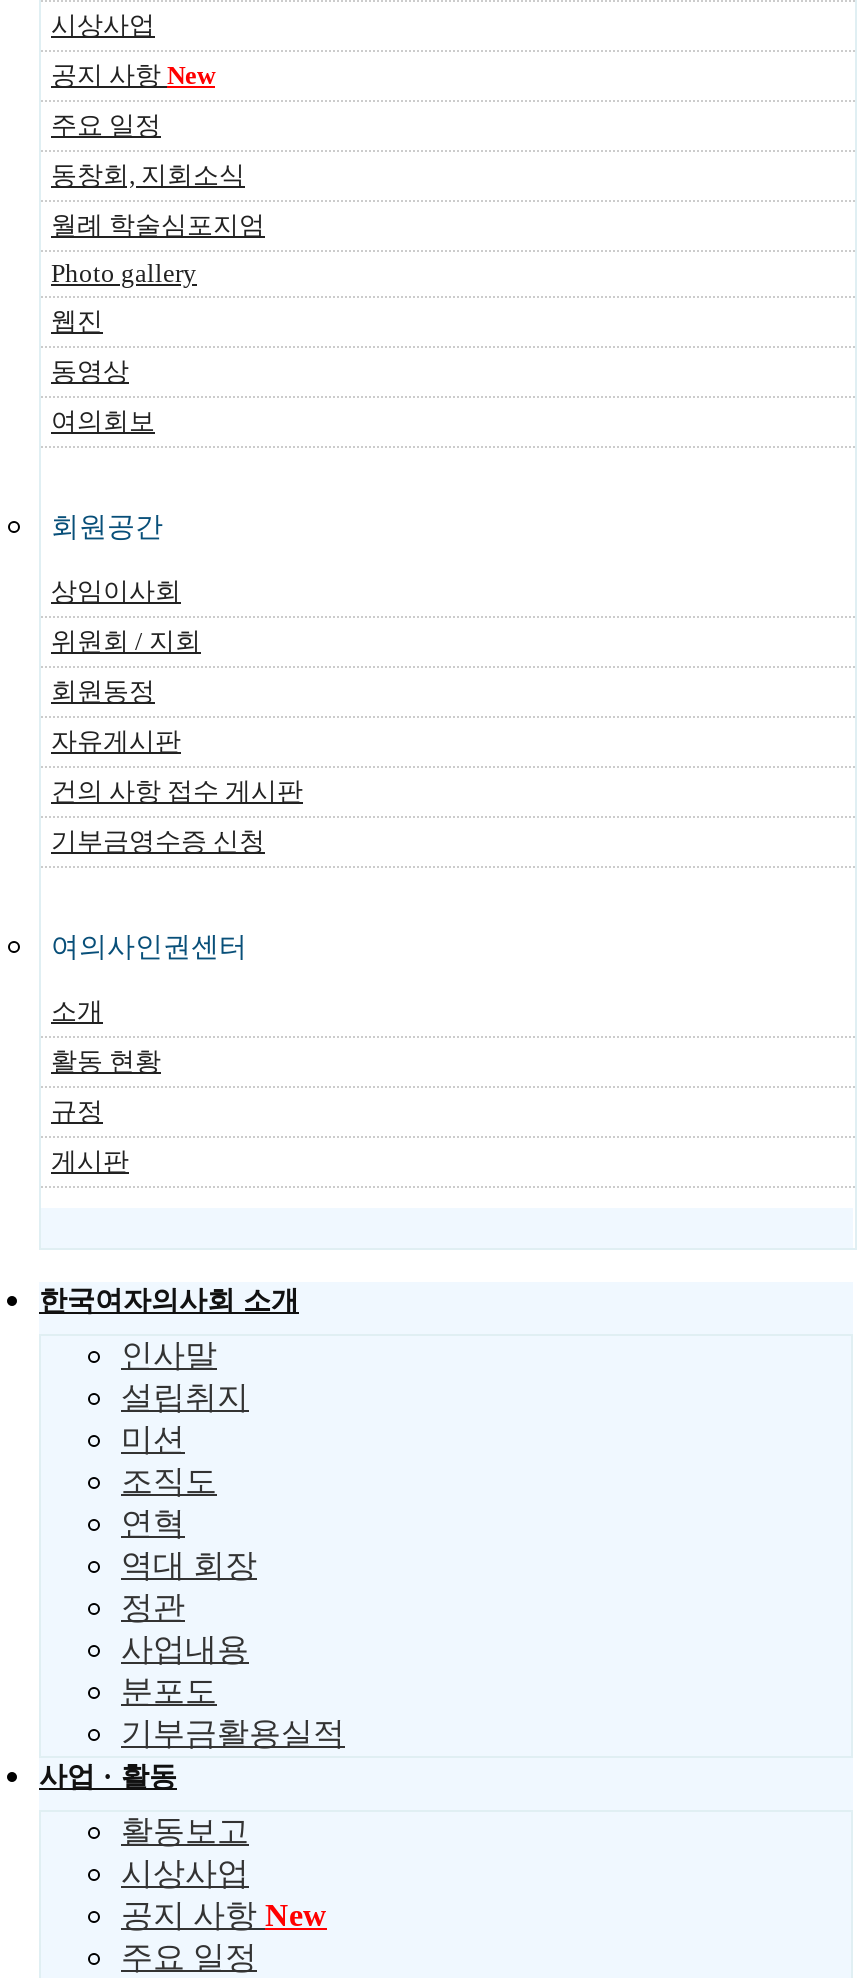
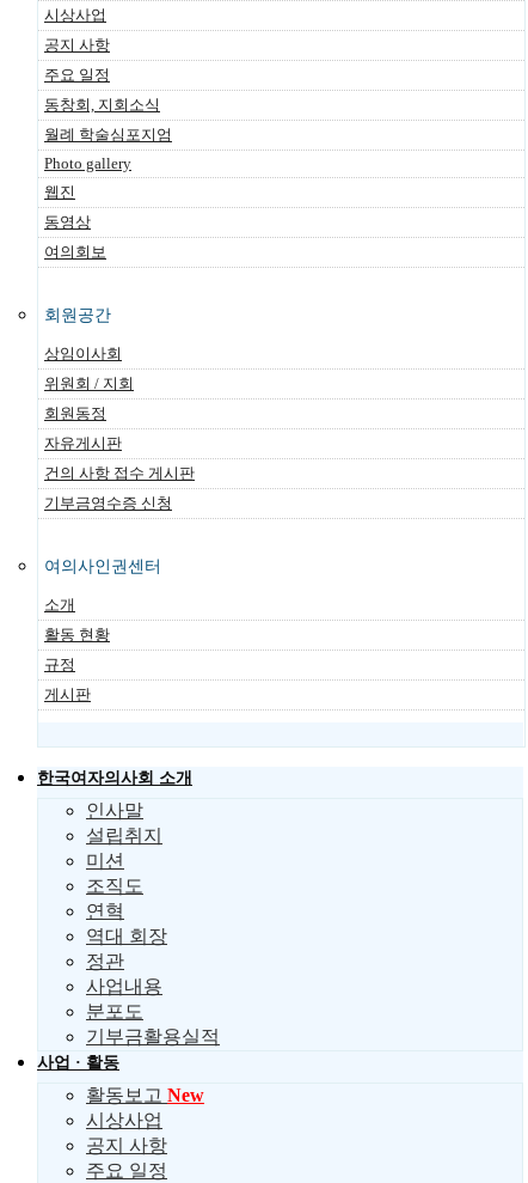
[51,60,215,90] 공지 사항 New -> [44,36,110,54] 공지 사항
[121,1814,249,1848] 활동보고 -> [86,1085,204,1105] 활동보고 New
[121,1898,327,1932] 공지 사항 New -> [86,1135,167,1155] 공지 사항

